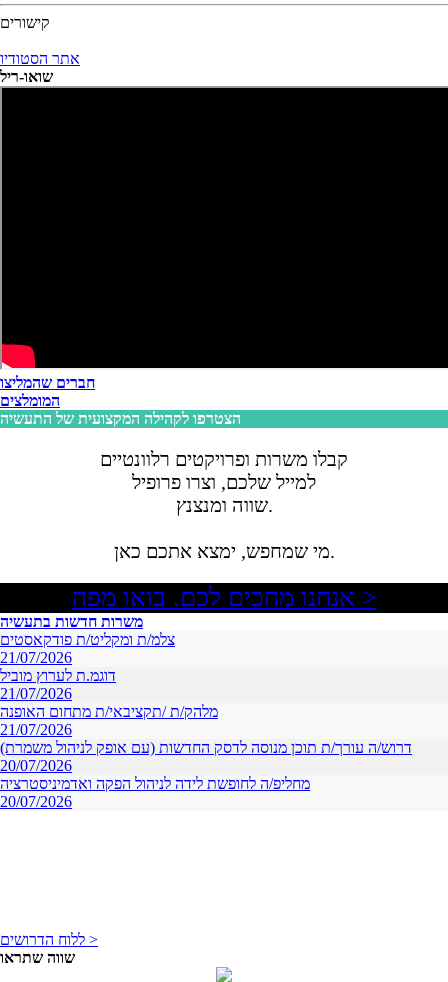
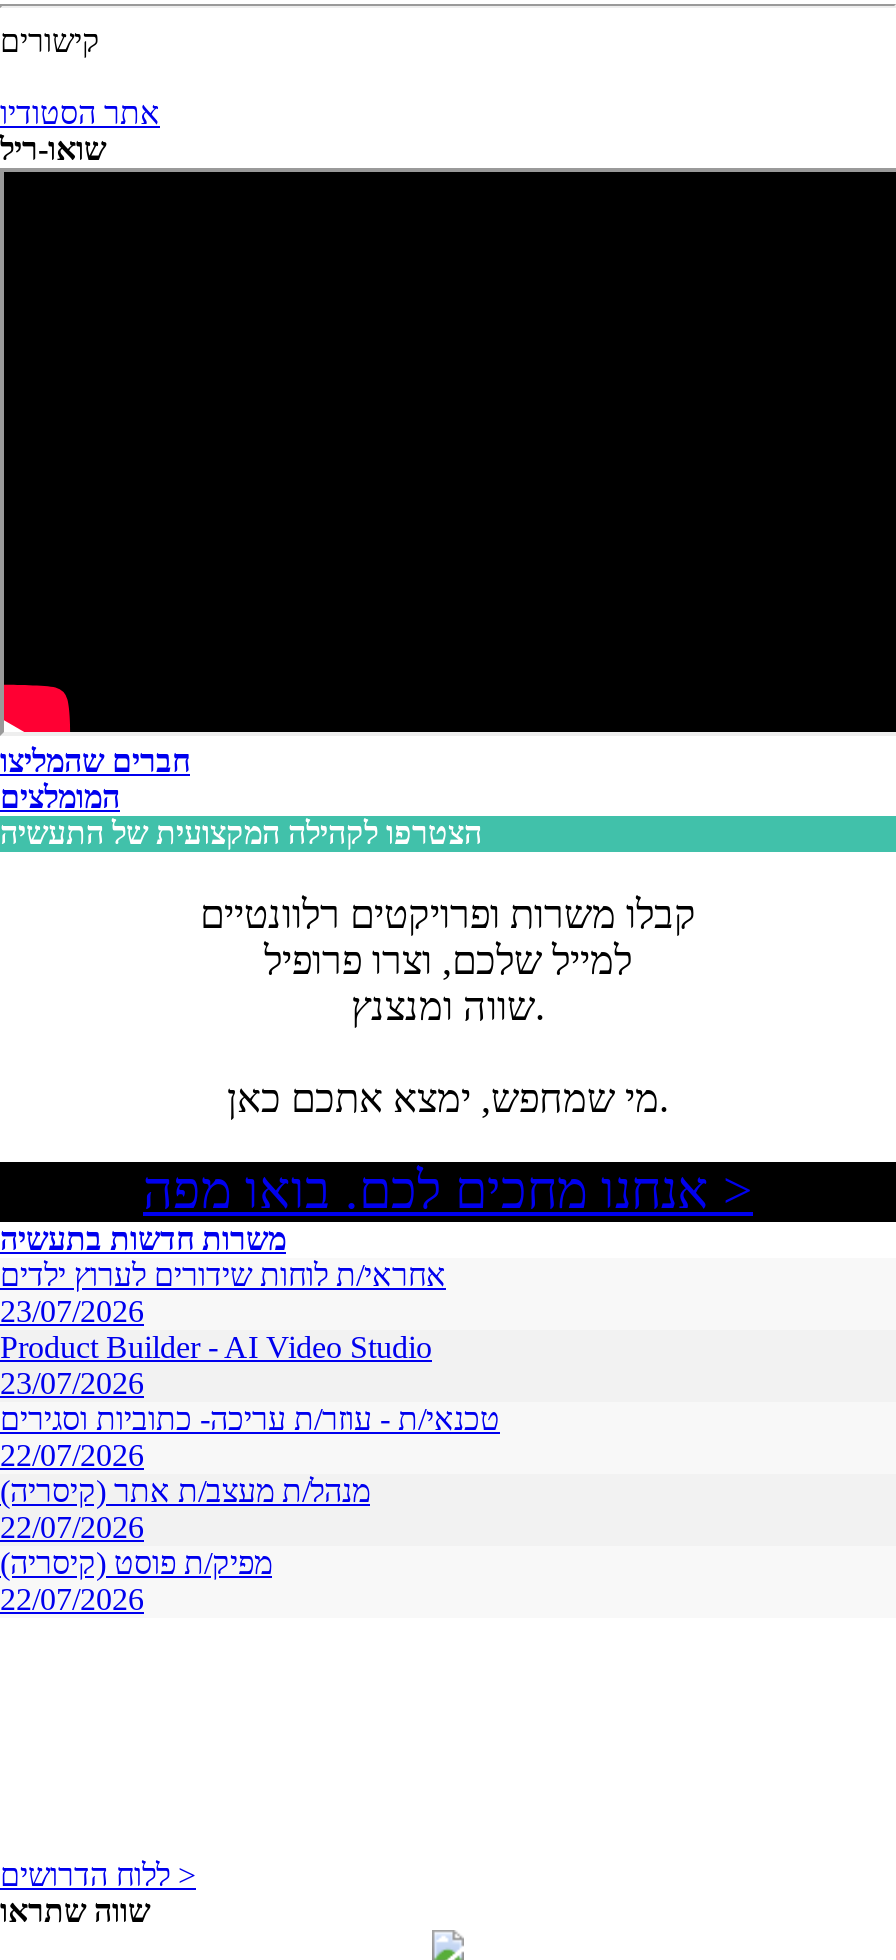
[0,631,412,810] צלמ/ת ומקליט/ת פודקאסטים | 21/07/2026 | דוגמ.ת לערוץ מוביל | 21/07/2026 | מלהק/ת /תקציבאי/ת מתחום האופנה | 21/07/2026 | דרוש/ה עורך/ת תוכן מנוסה לדסק החדשות (עם אופק לניהול משמרת) | 20/07/2026 | מחליפ/ה לחופשת לידה לניהול הפקה ואדמיניסטרציה | 20/07/2026 -> [0,1258,500,1616] אחראי/ת לוחות שידורים לערוץ ילדים | 23/07/2026 | Product Builder - AI Video Studio | 23/07/2026 | טכנאי/ת - עוזר/ת עריכה- כתוביות וסגירים | 22/07/2026 | מנהל/ת מעצב/ת אתר (קיסריה) | 22/07/2026 | מפיק/ת פוסט (קיסריה) | 22/07/2026

